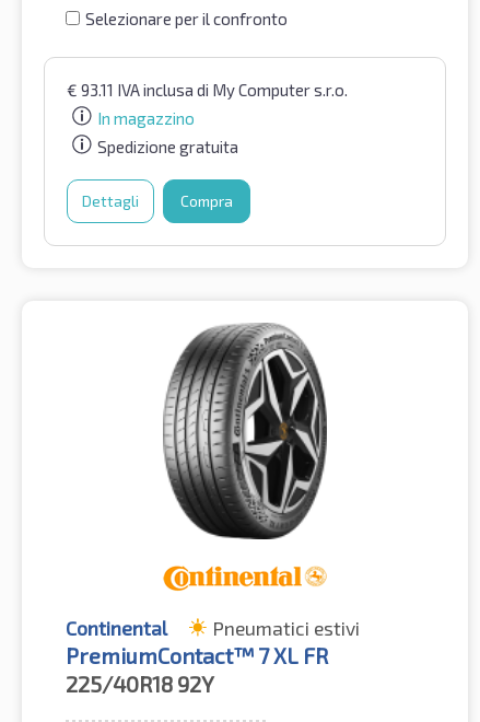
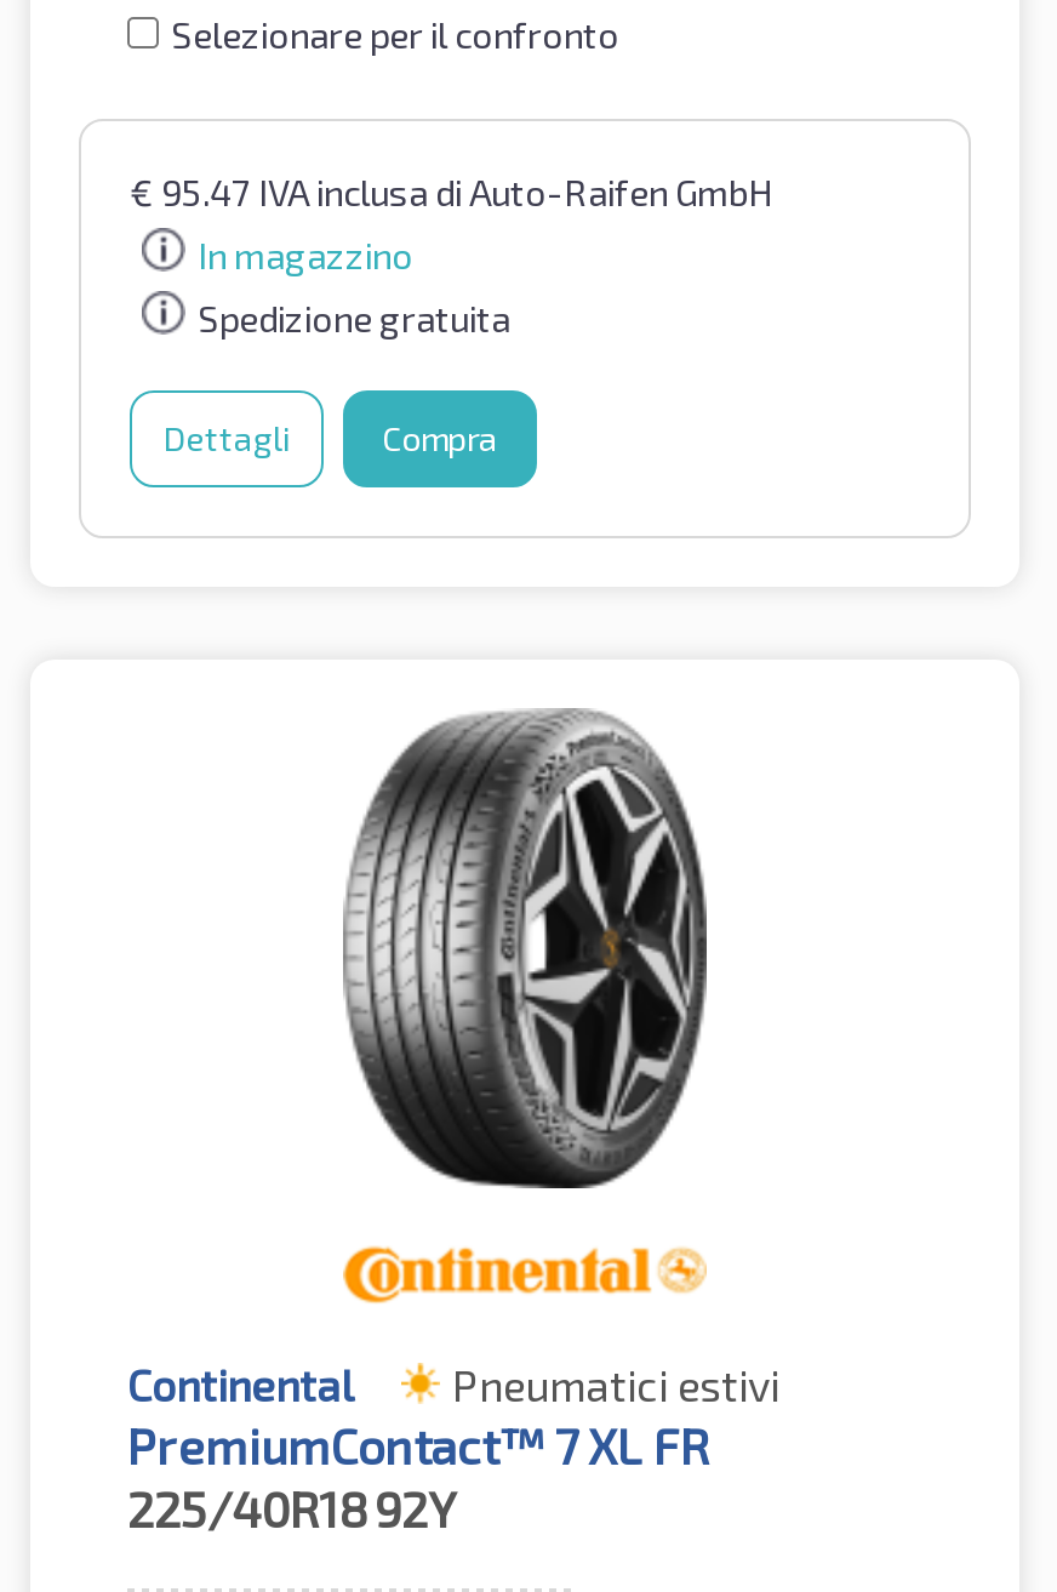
[67,80,348,100] € 93.11 IVA inclusa di My Computer s.r.o. -> [130,170,772,214] € 95.47 IVA inclusa di Auto-Raifen GmbH

